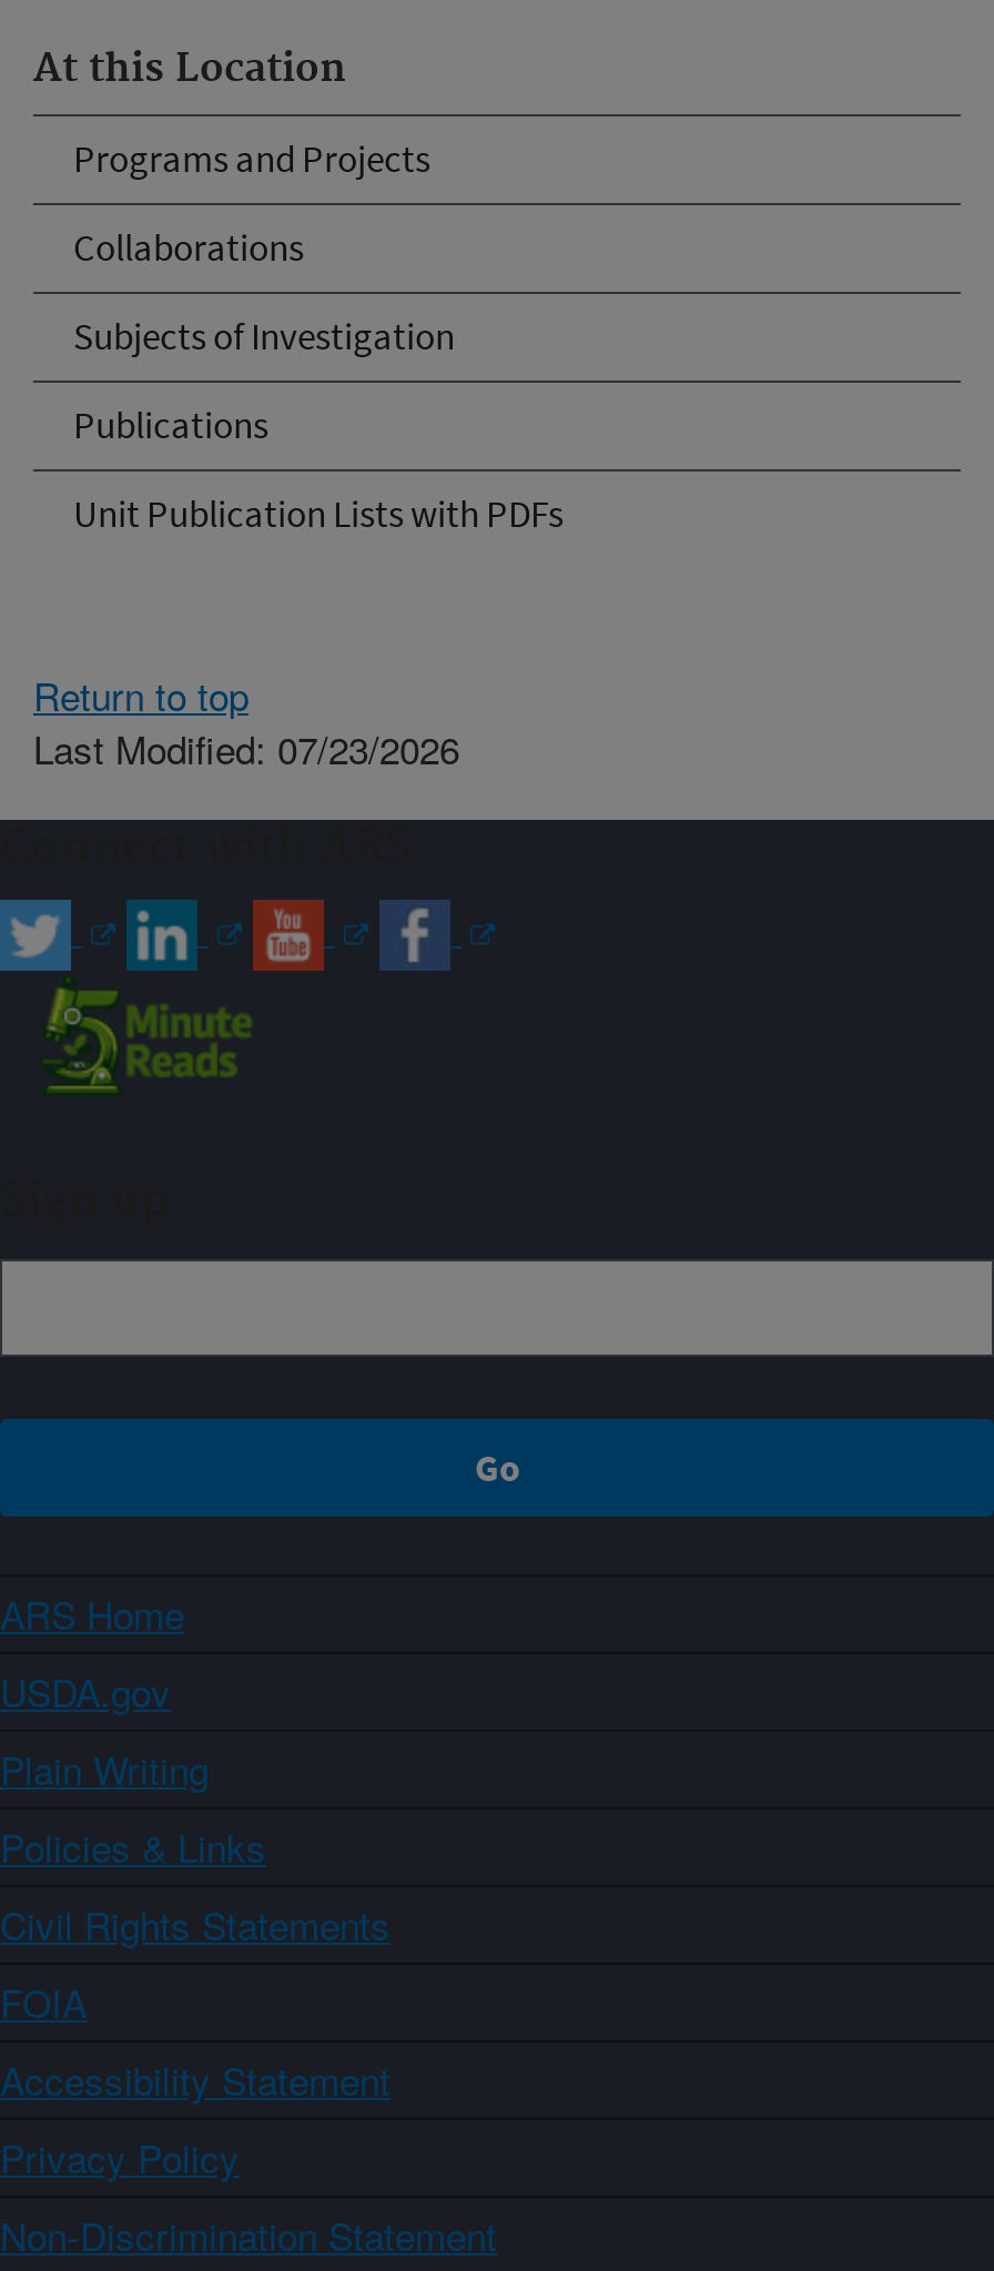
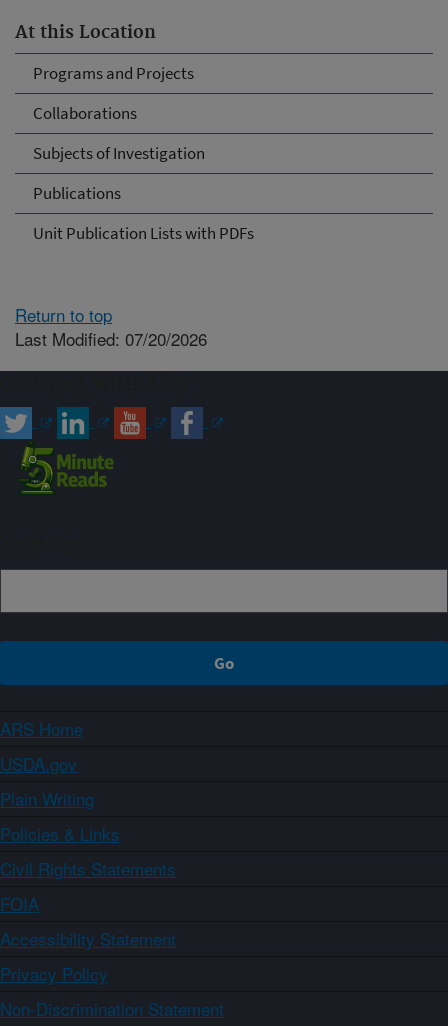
[33,719,459,774] Last Modified: 07/23/2026 -> [15,325,207,350] Last Modified: 07/20/2026

